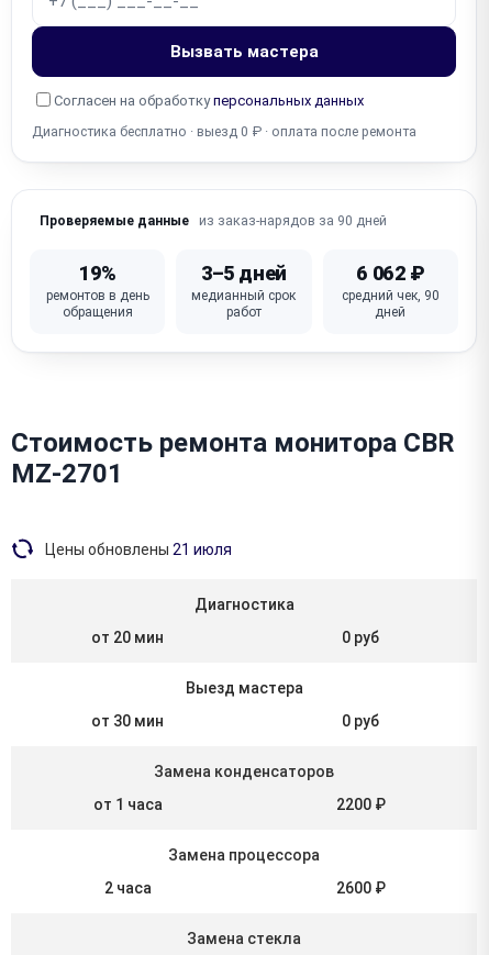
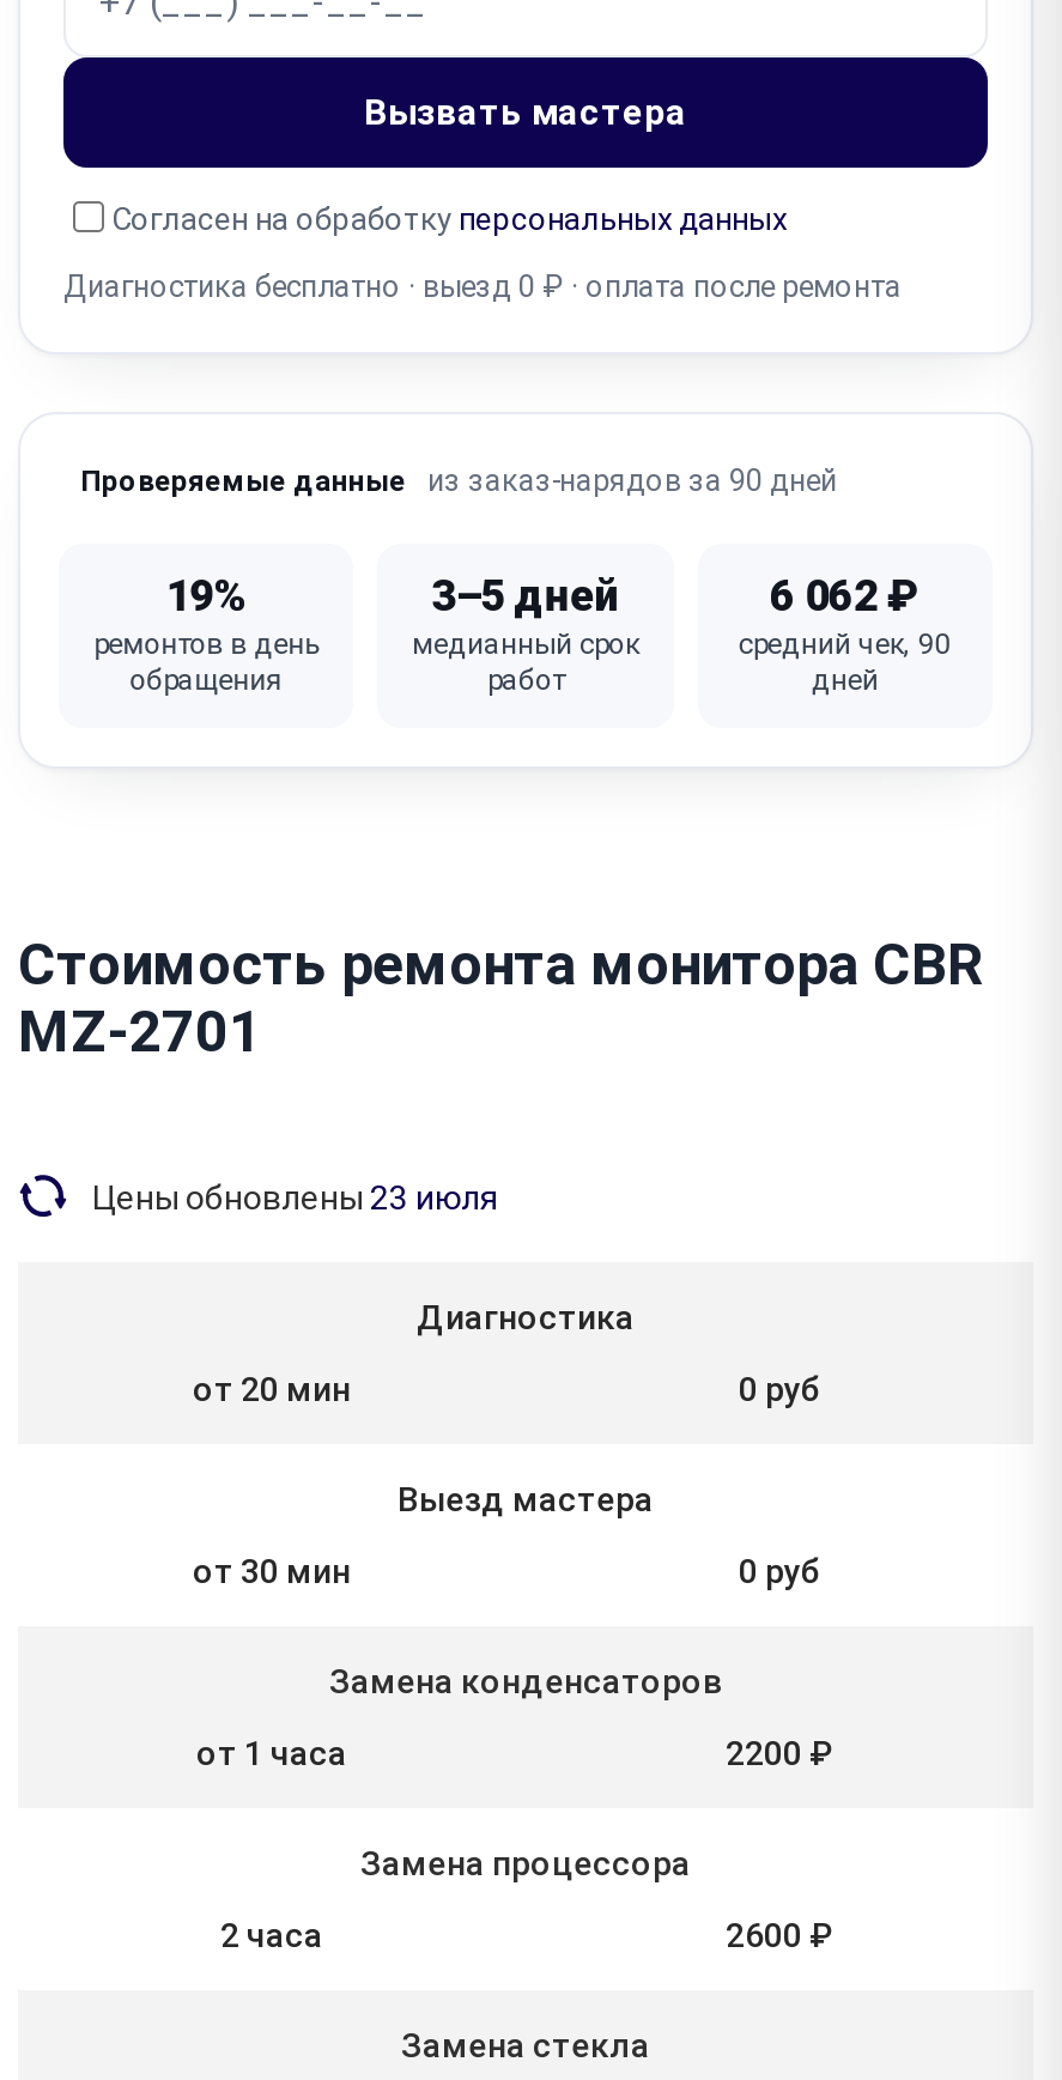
[45,540,232,558] Цены обновлены 21 июля -> [92,1177,499,1215] Цены обновлены 23 июля

